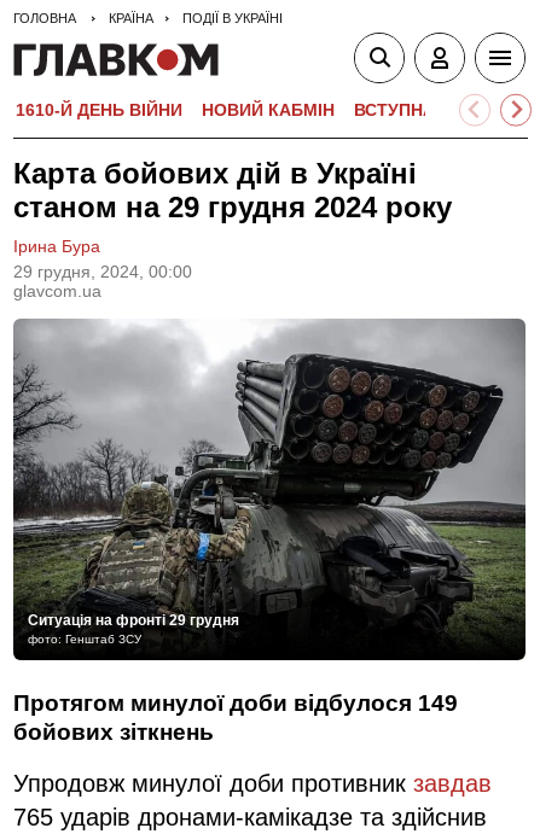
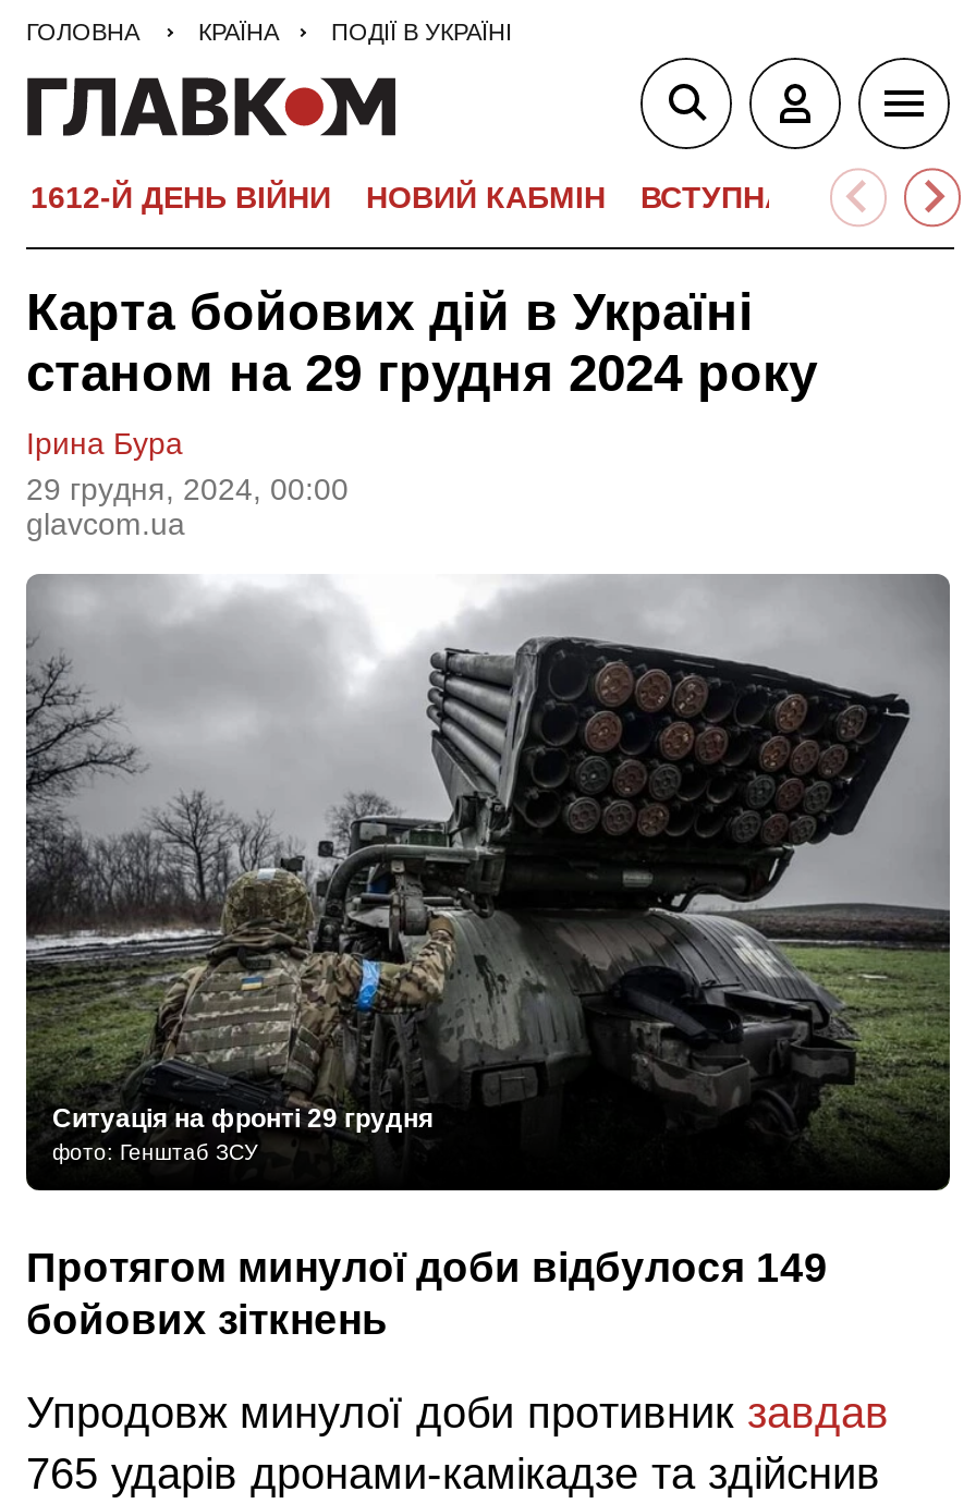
[16,100,182,119] 1610-Й ДЕНЬ ВІЙНИ -> [30,180,331,215] 1612-Й ДЕНЬ ВІЙНИ

